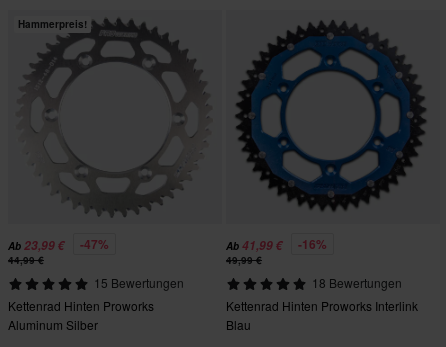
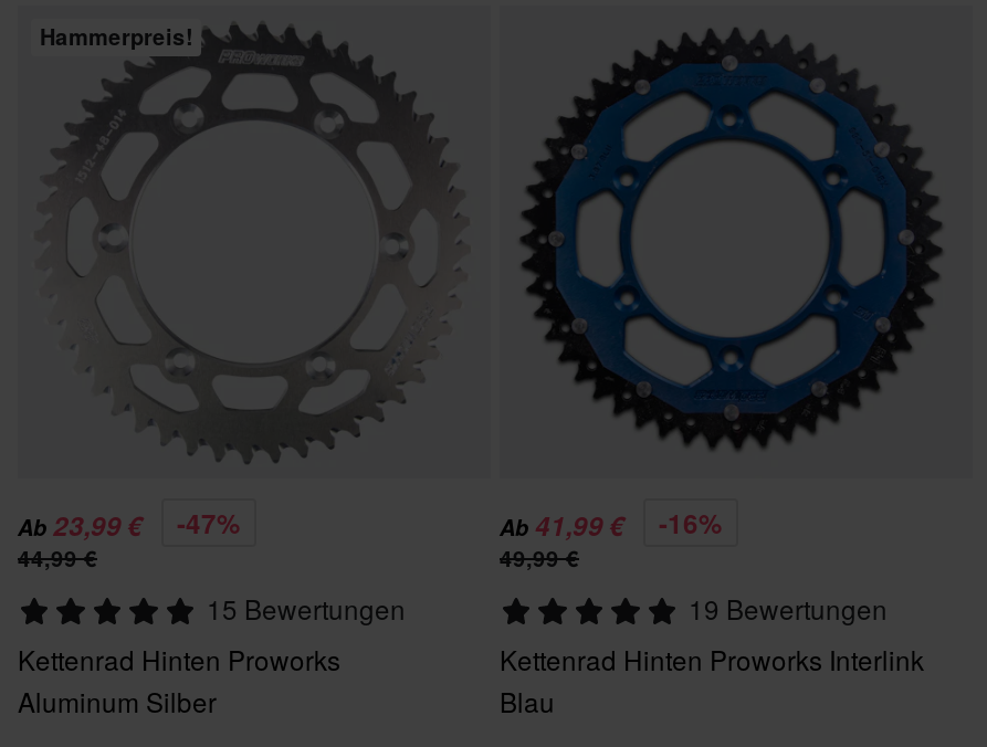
[311,274,401,291] 18 Bewertungen -> [689,589,888,627] 19 Bewertungen

